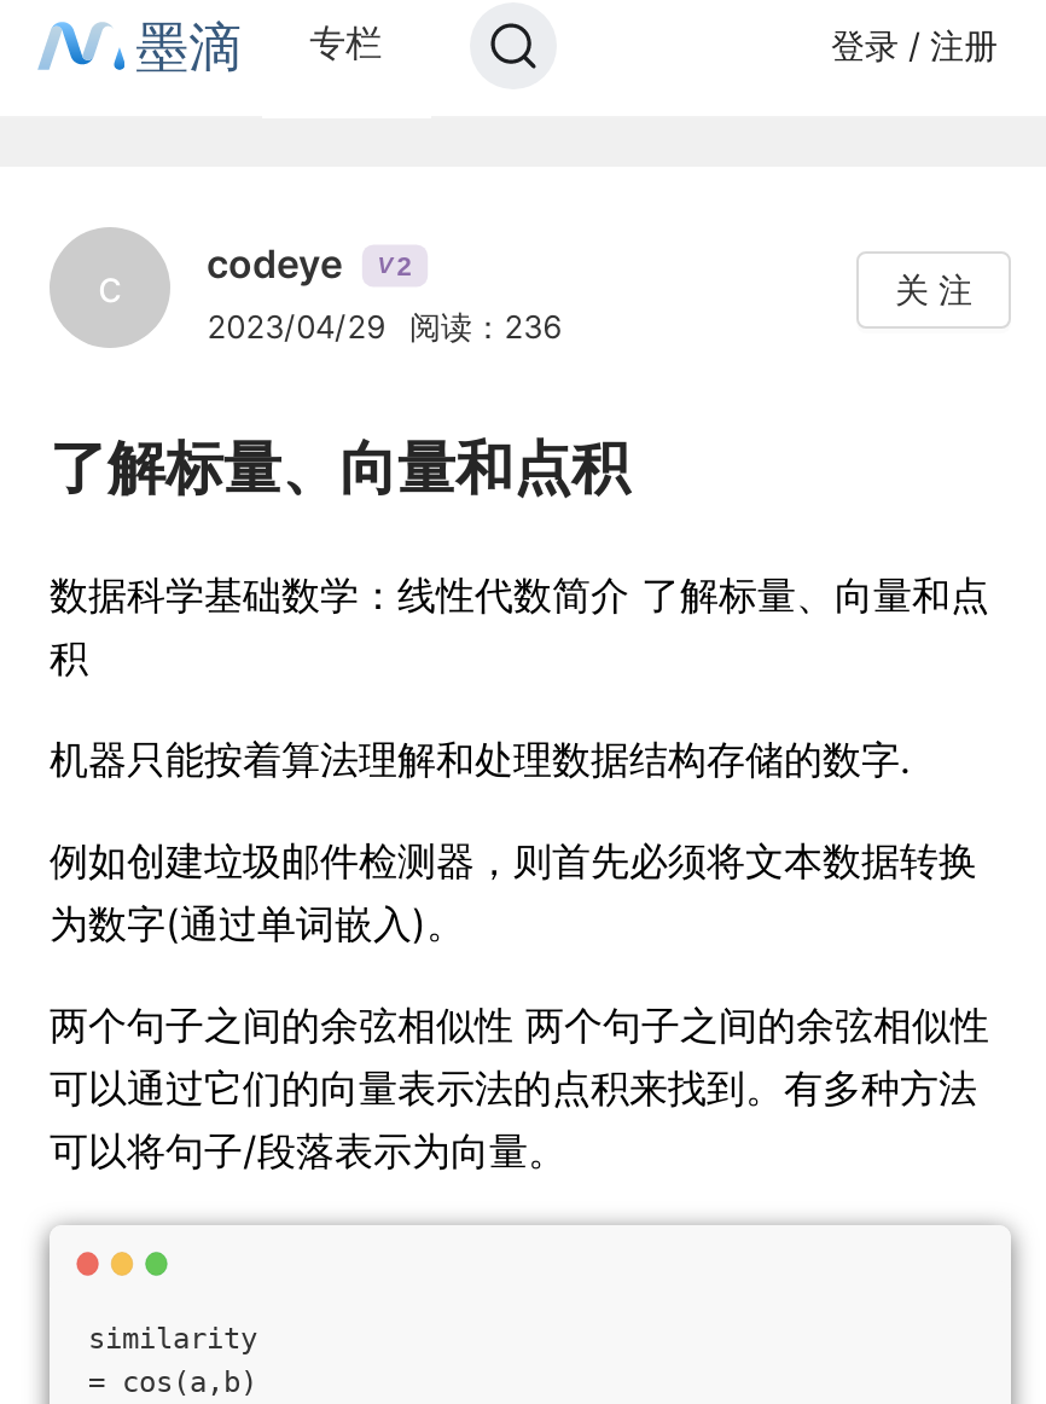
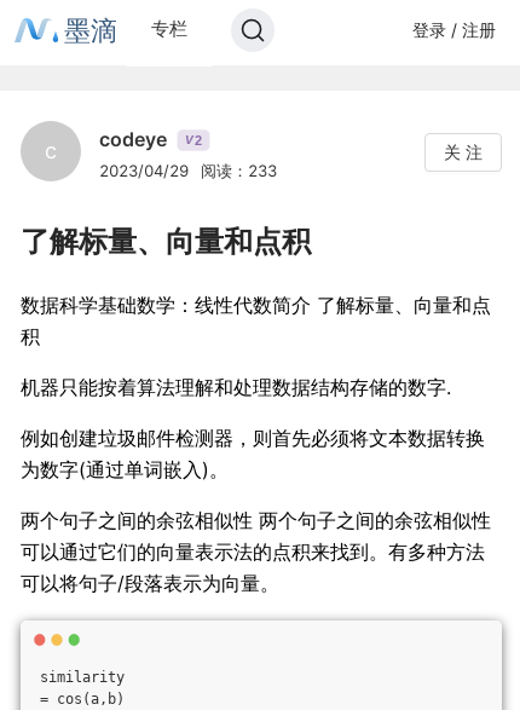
[207,307,562,346] 2023/04/29 阅读：236 -> [99,161,277,180] 2023/04/29 阅读：233

